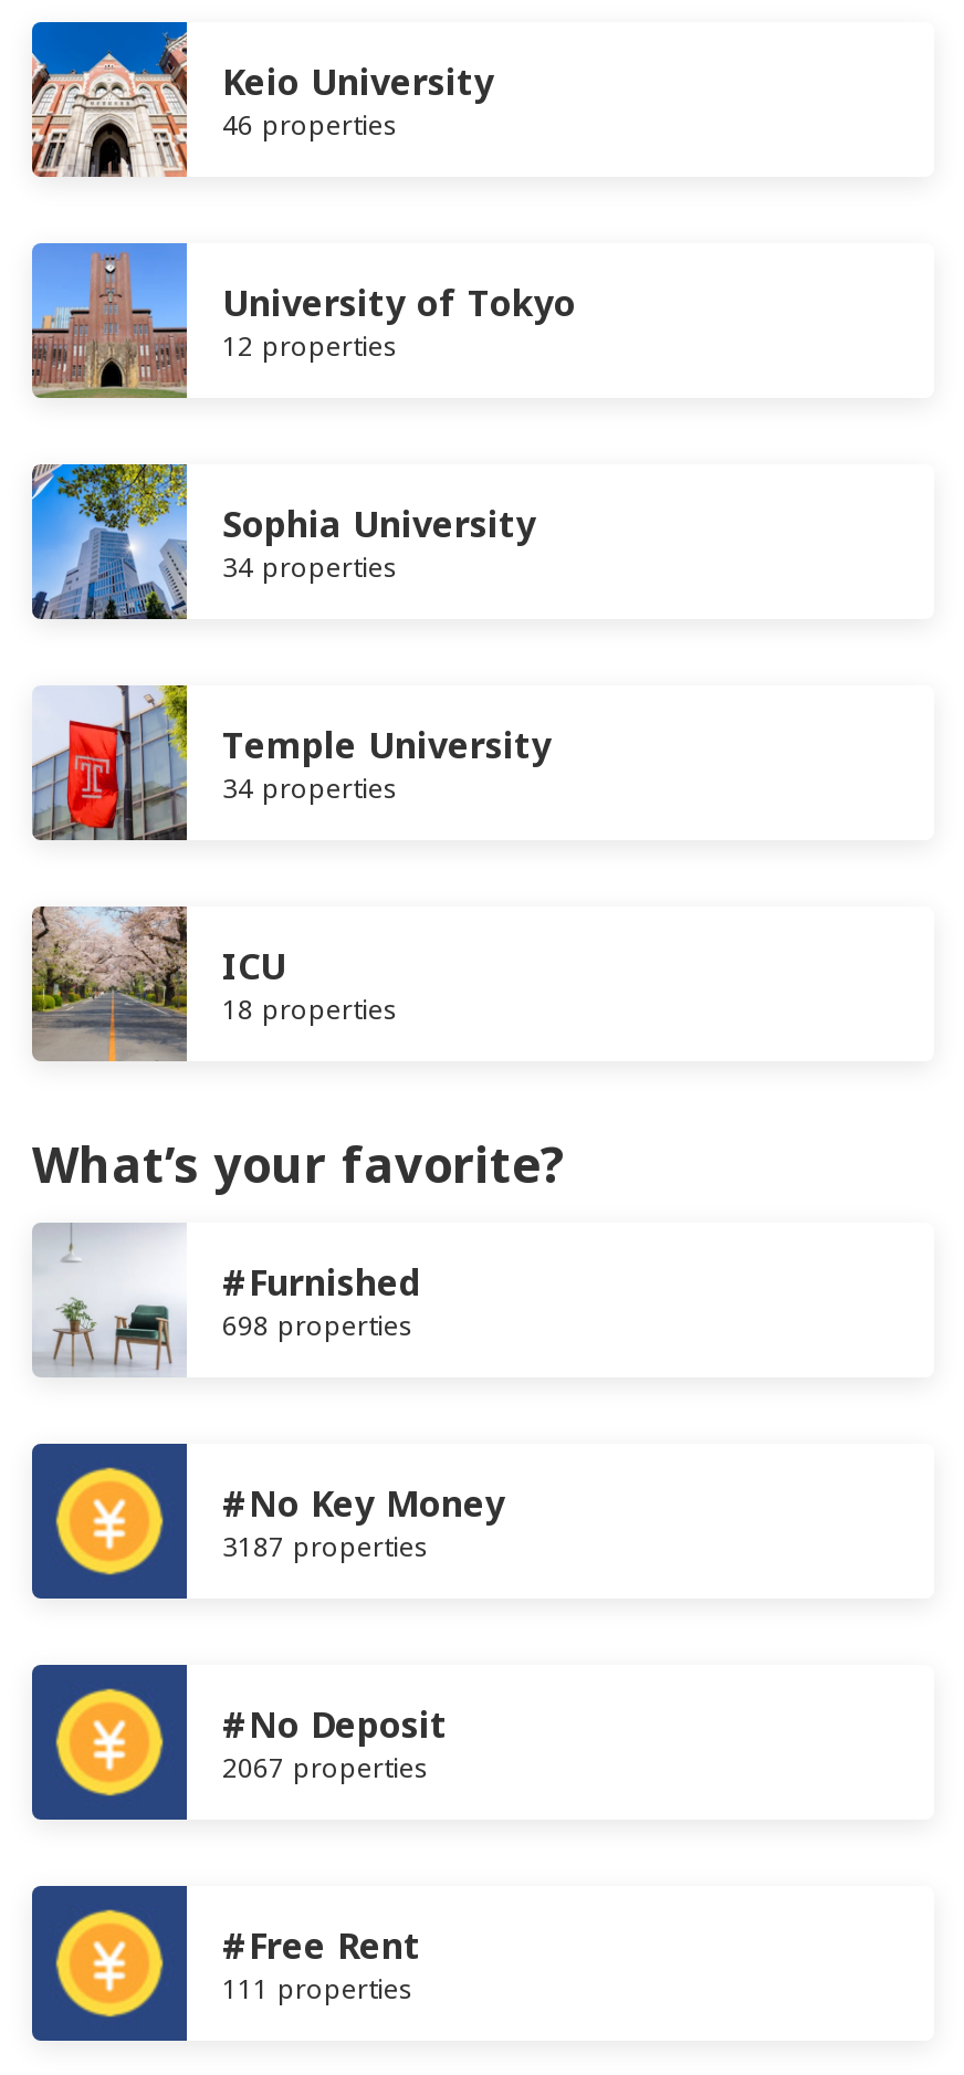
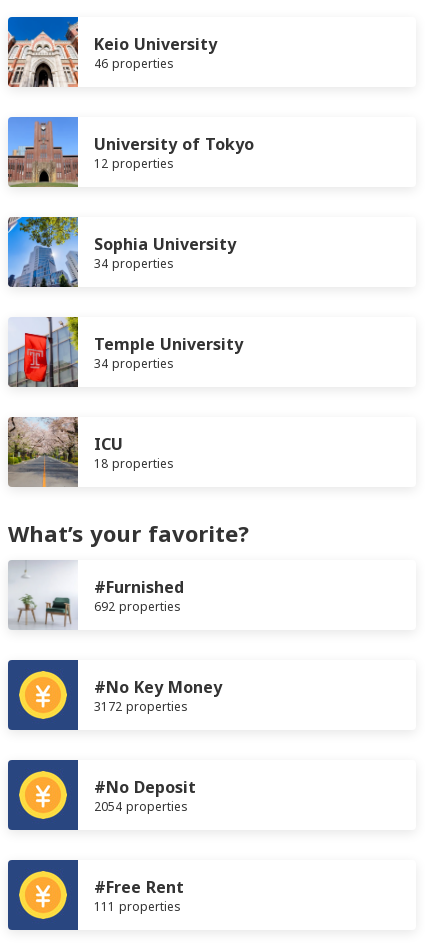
[222,1306,415,1343] 698 properties -> [94,598,181,615] 692 properties
[222,1527,430,1564] 3187 properties -> [94,698,188,715] 3172 properties
[222,1748,430,1786] 2067 properties -> [94,798,188,815] 2054 properties

